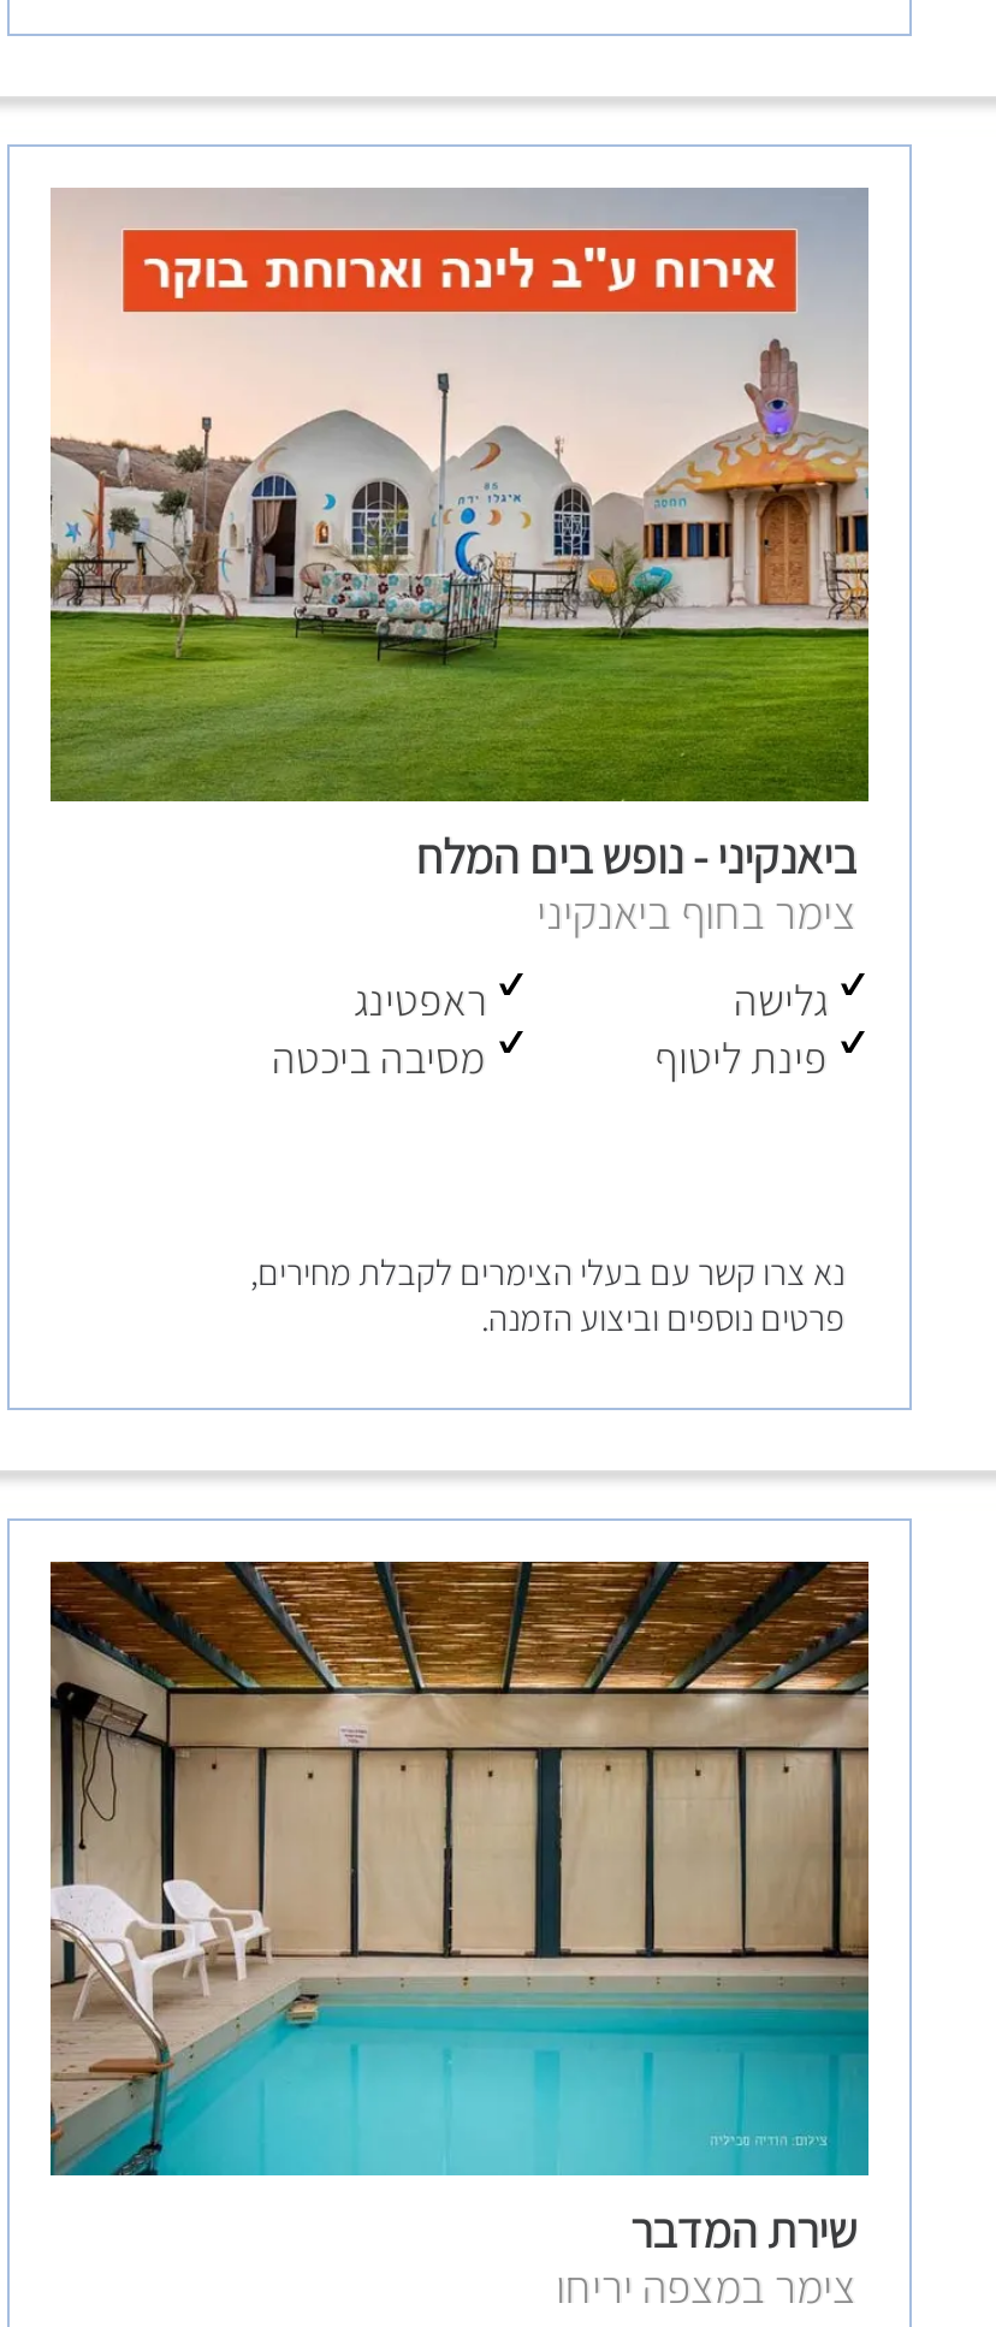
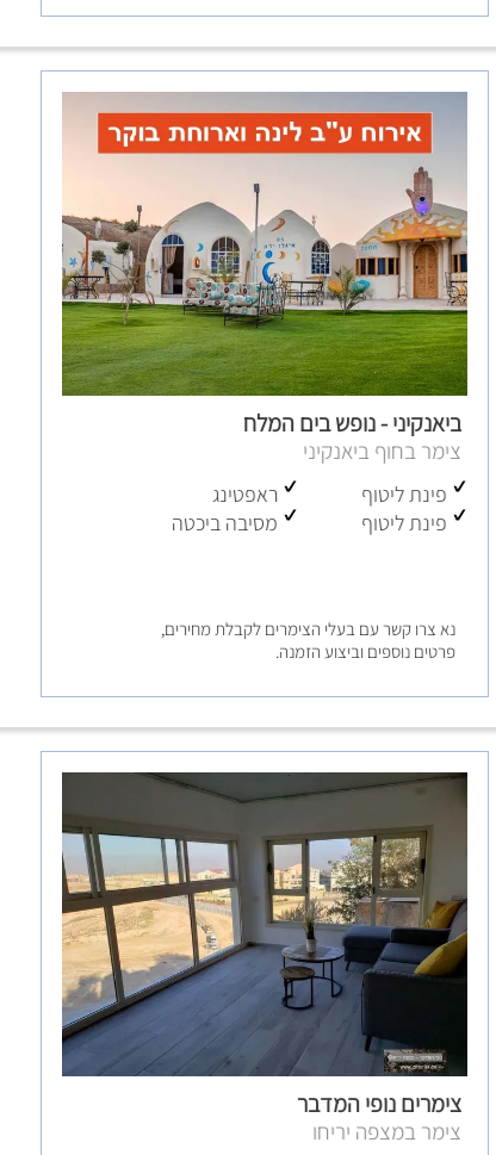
[734,972,828,1027] גלישה -> [361,480,447,508] פינת ליטוף
[48,1562,871,2262] [image] | שירת המדבר -> [62,772,469,1119] [image] | צימרים נופי המדבר

